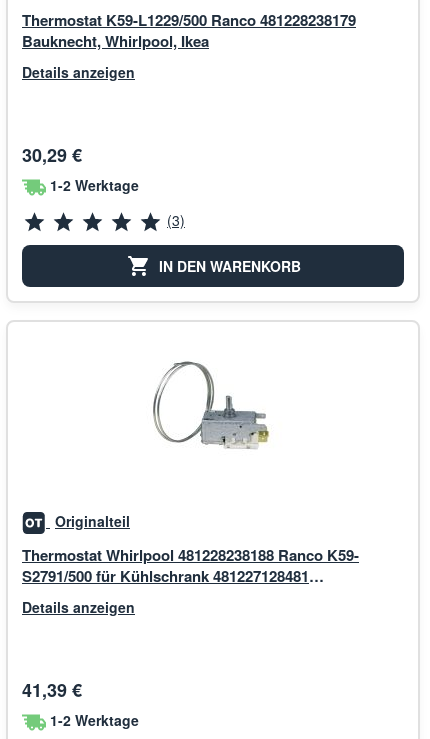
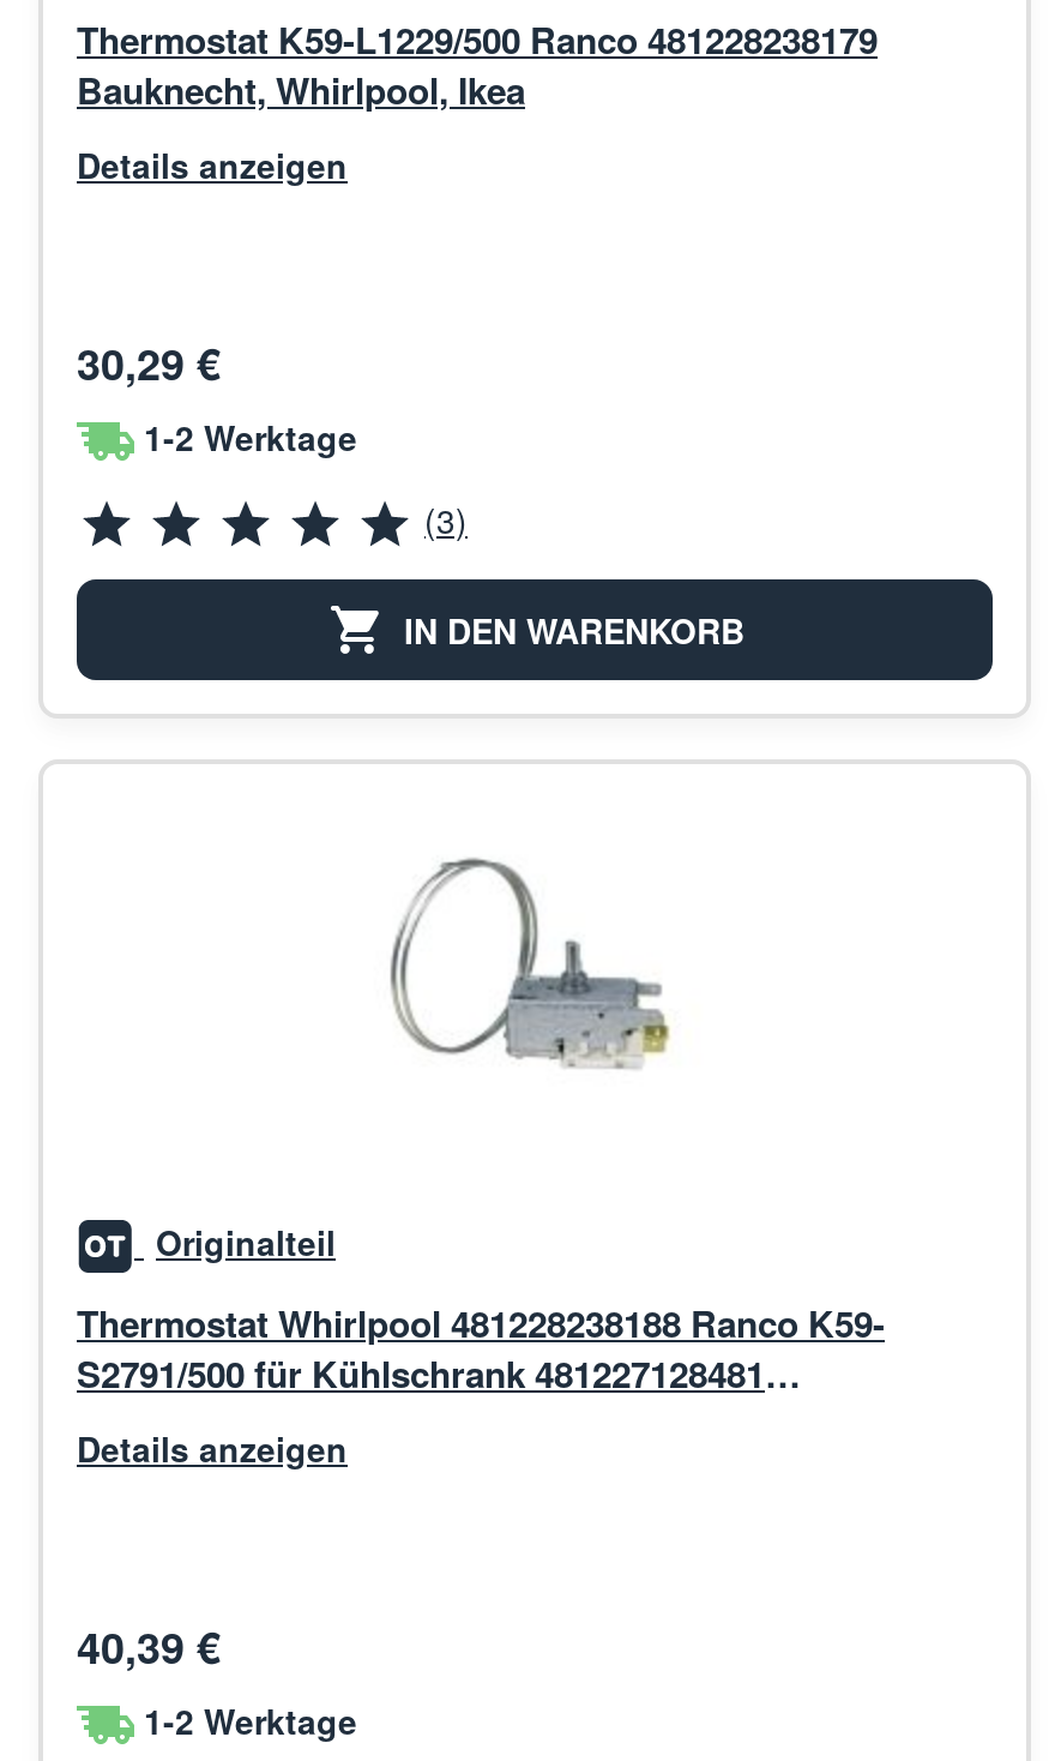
[22,677,82,703] 41,39 € -> [77,1616,221,1678] 40,39 €

